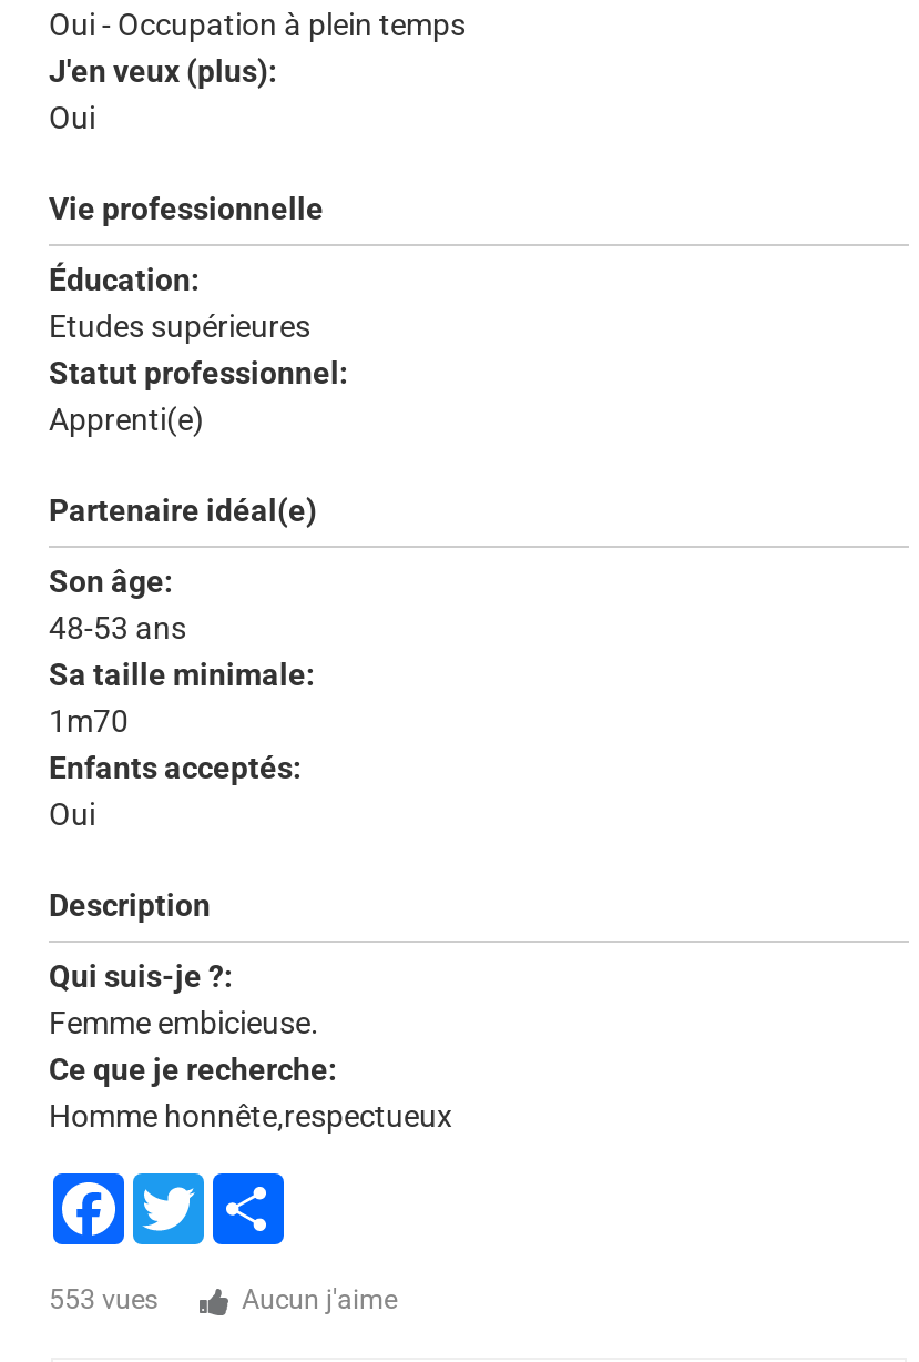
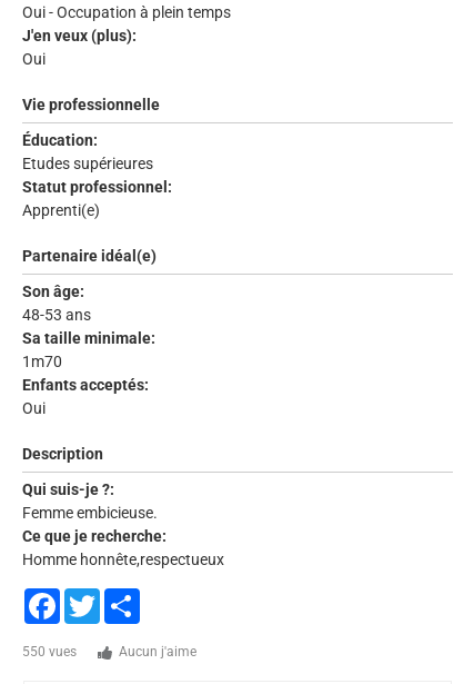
[49,1284,157,1315] 553 vues -> [22,644,77,660] 550 vues

